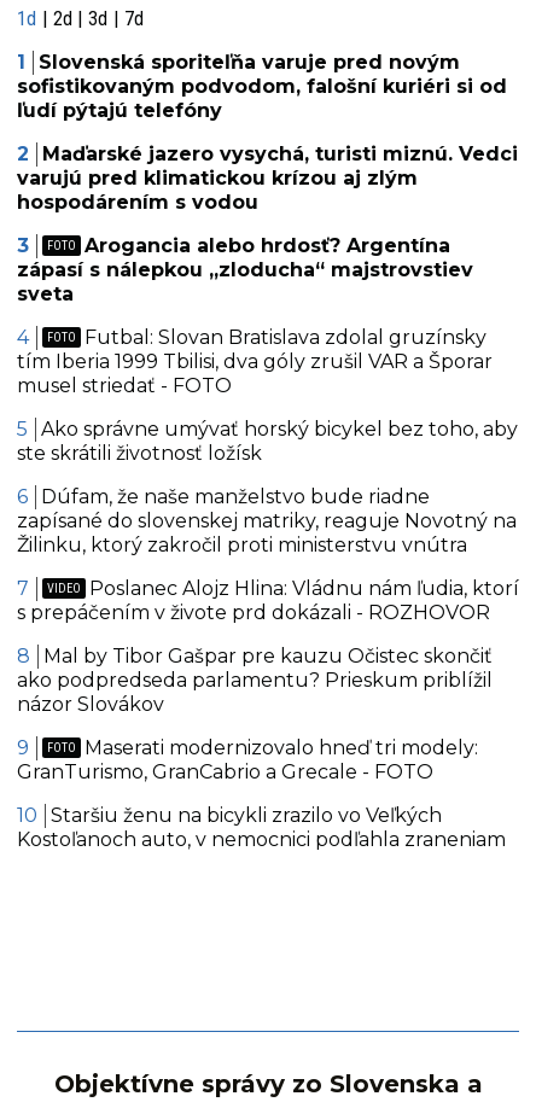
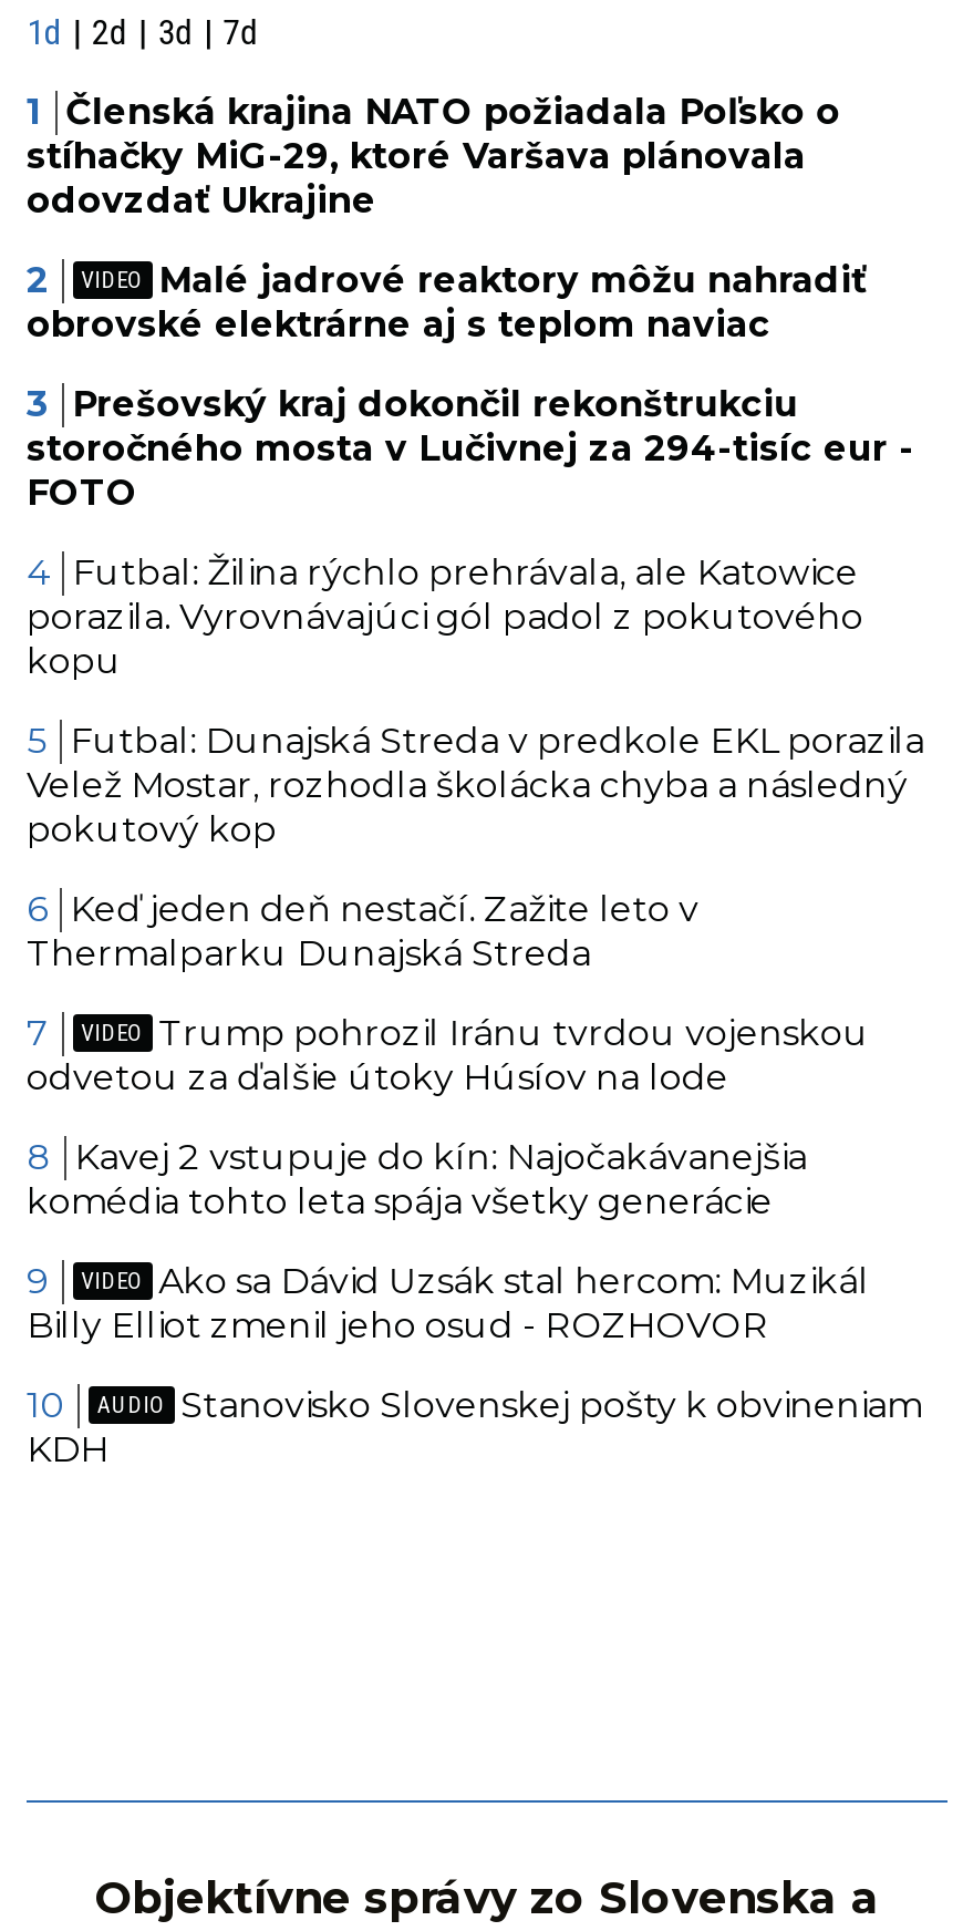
[17,50,507,121] Slovenská sporiteľňa varuje pred novým | sofistikovaným podvodom, falošní kuriéri si od | ľudí pýtajú telefóny -> [27,90,840,221] Členská krajina NATO požiadala Poľsko o | stíhačky MiG-29, ktoré Varšava plánovala | odovzdať Ukrajine
[17,142,517,213] Maďarské jazero vysychá, turisti miznú. Vedci | varujú pred klimatickou krízou aj zlým | hospodárením s vodou -> [27,258,867,345] Malé jadrové reaktory môžu nahradiť | obrovské elektrárne aj s teplom naviac
[17,234,473,305] Arogancia alebo hrdosť? Argentína | zápasí s nálepkou „zloducha“ majstrovstiev | sveta -> [27,382,914,513] Prešovský kraj dokončil rekonštrukciu | storočného mosta v Lučivnej za 294-tisíc eur - | FOTO
[17,325,493,397] Futbal: Slovan Bratislava zdolal gruzínsky | tím Iberia 1999 Tbilisi, dva góly zrušil VAR a Šporar | musel striedať - FOTO -> [27,551,863,681] Futbal: Žilina rýchlo prehrávala, ale Katowice | porazila. Vyrovnávajúci gól padol z pokutového | kopu
[17,417,517,464] Ako správne umývať horský bicykel bez toho, aby | ste skrátili životnosť ložísk -> [27,719,924,849] Futbal: Dunajská Streda v predkole EKL porazila | Velež Mostar, rozhodla školácka chyba a následný | pokutový kop
[17,485,517,556] Dúfam, že naše manželstvo bude riadne | zapísané do slovenskej matriky, reaguje Novotný na | Žilinku, ktorý zakročil proti ministerstvu vnútra -> [27,887,699,973] Keď jeden deň nestačí. Zažite leto v | Thermalparku Dunajská Streda
[17,576,519,624] Poslanec Alojz Hlina: Vládnu nám ľudia, ktorí | s prepáčením v živote prd dokázali - ROZHOVOR -> [27,1011,869,1097] Trump pohrozil Iránu tvrdou vojenskou | odvetou za ďalšie útoky Húsíov na lode
[17,644,493,715] Mal by Tibor Gašpar pre kauzu Očistec skončiť | ako podpredseda parlamentu? Prieskum priblížil | názor Slovákov -> [27,1135,807,1221] Kavej 2 vstupuje do kín: Najočakávanejšia | komédia tohto leta spája všetky generácie
[17,736,478,783] Maserati modernizovalo hneď tri modely: | GranTurismo, GranCabrio a Grecale - FOTO -> [27,1259,869,1345] Ako sa Dávid Uzsák stal hercom: Muzikál | Billy Elliot zmenil jeho osud - ROZHOVOR
[17,803,506,850] Staršiu ženu na bicykli zrazilo vo Veľkých | Kostoľanoch auto, v nemocnici podľahla zraneniam -> [27,1383,922,1470] Stanovisko Slovenskej pošty k obvineniam | KDH

